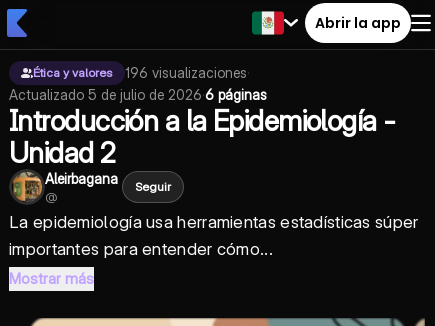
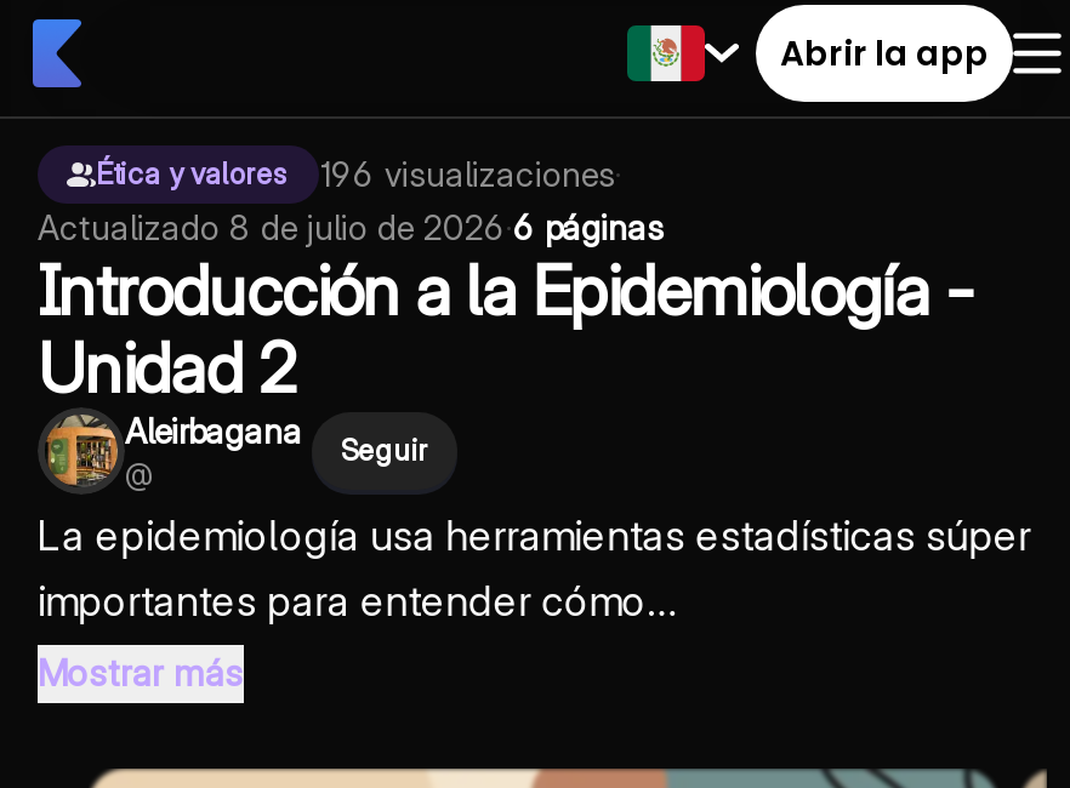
[9,86,267,103] Actualizado 5 de julio de 2026 · 6 páginas -> [38,206,664,247] Actualizado 8 de julio de 2026 · 6 páginas

